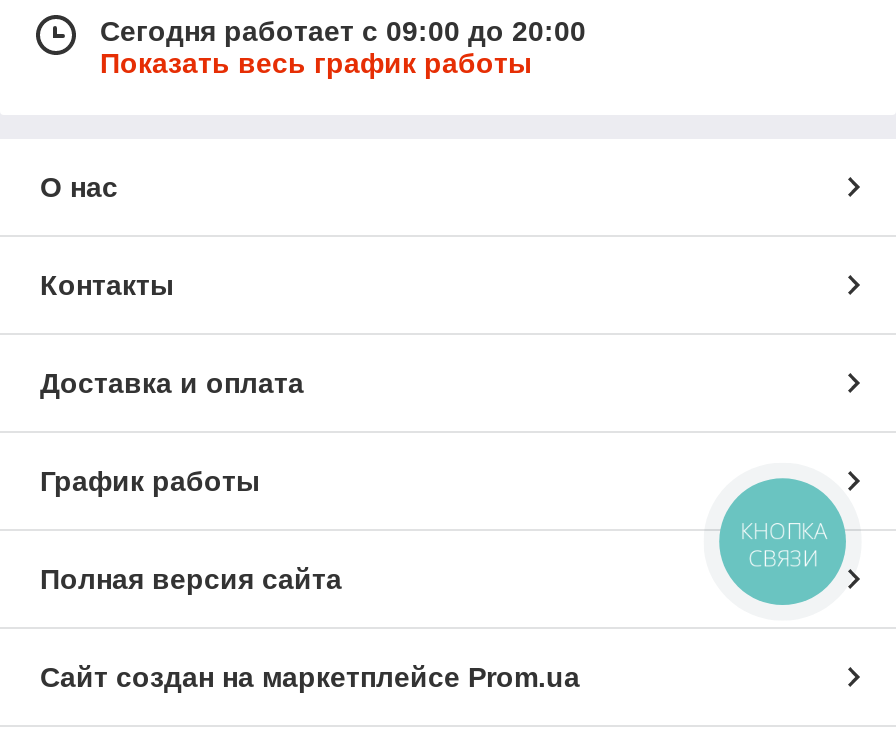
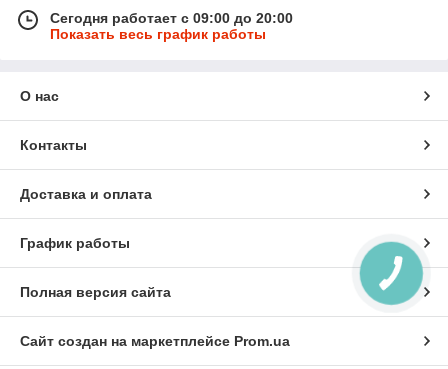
[740,515,827,572] КНОПКА | СВЯЗИ -> none

